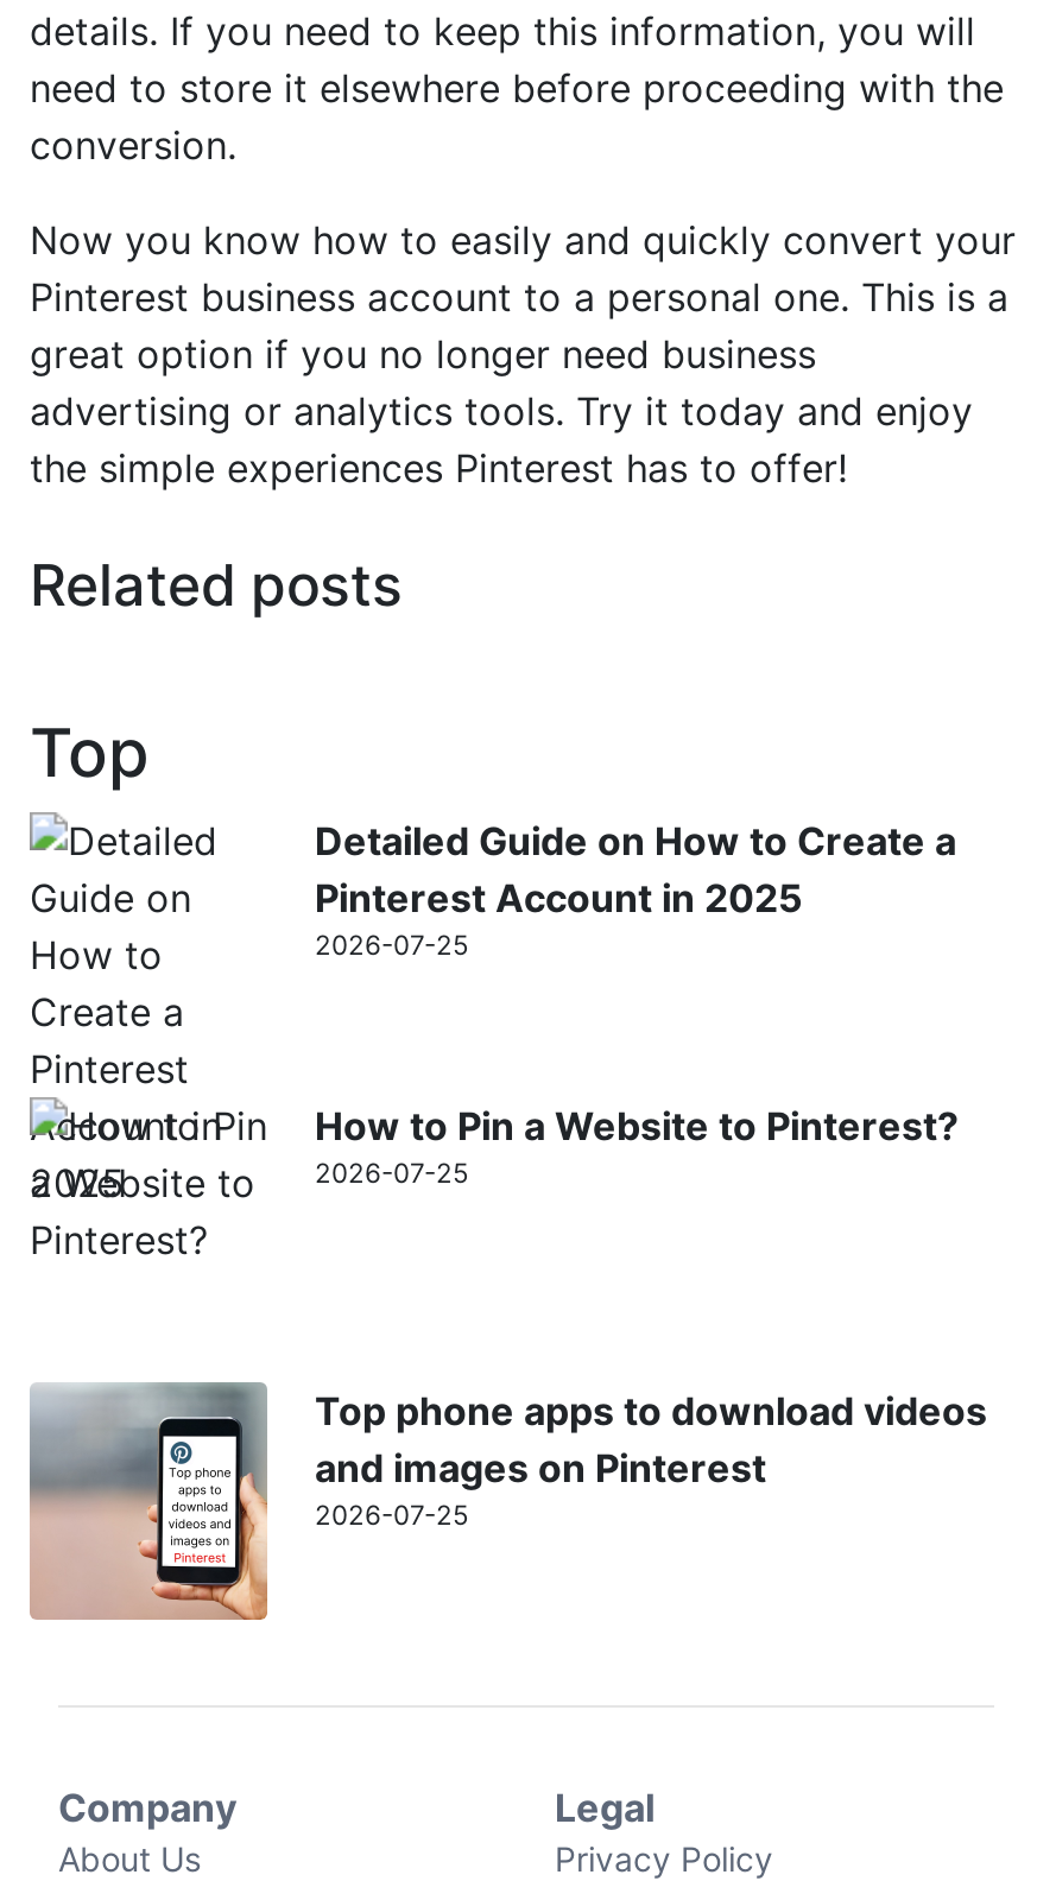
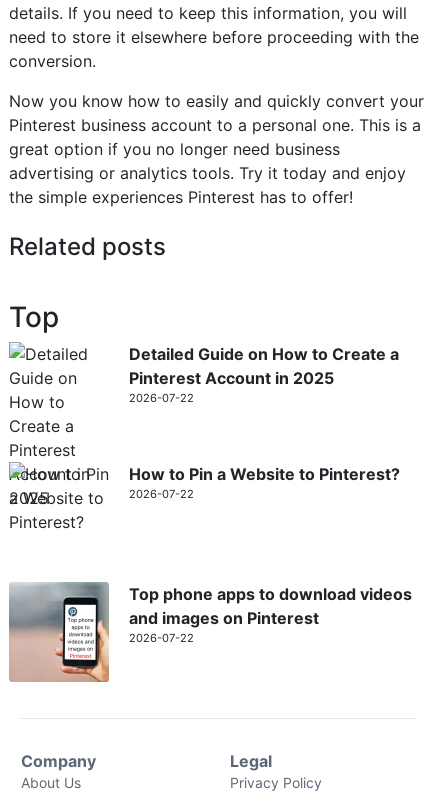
[315,927,469,961] 2026-07-25 -> [129,390,194,404] 2026-07-22
[315,1155,469,1189] 2026-07-25 -> [129,486,194,500] 2026-07-22
[315,1497,469,1531] 2026-07-25 -> [129,630,194,644] 2026-07-22

